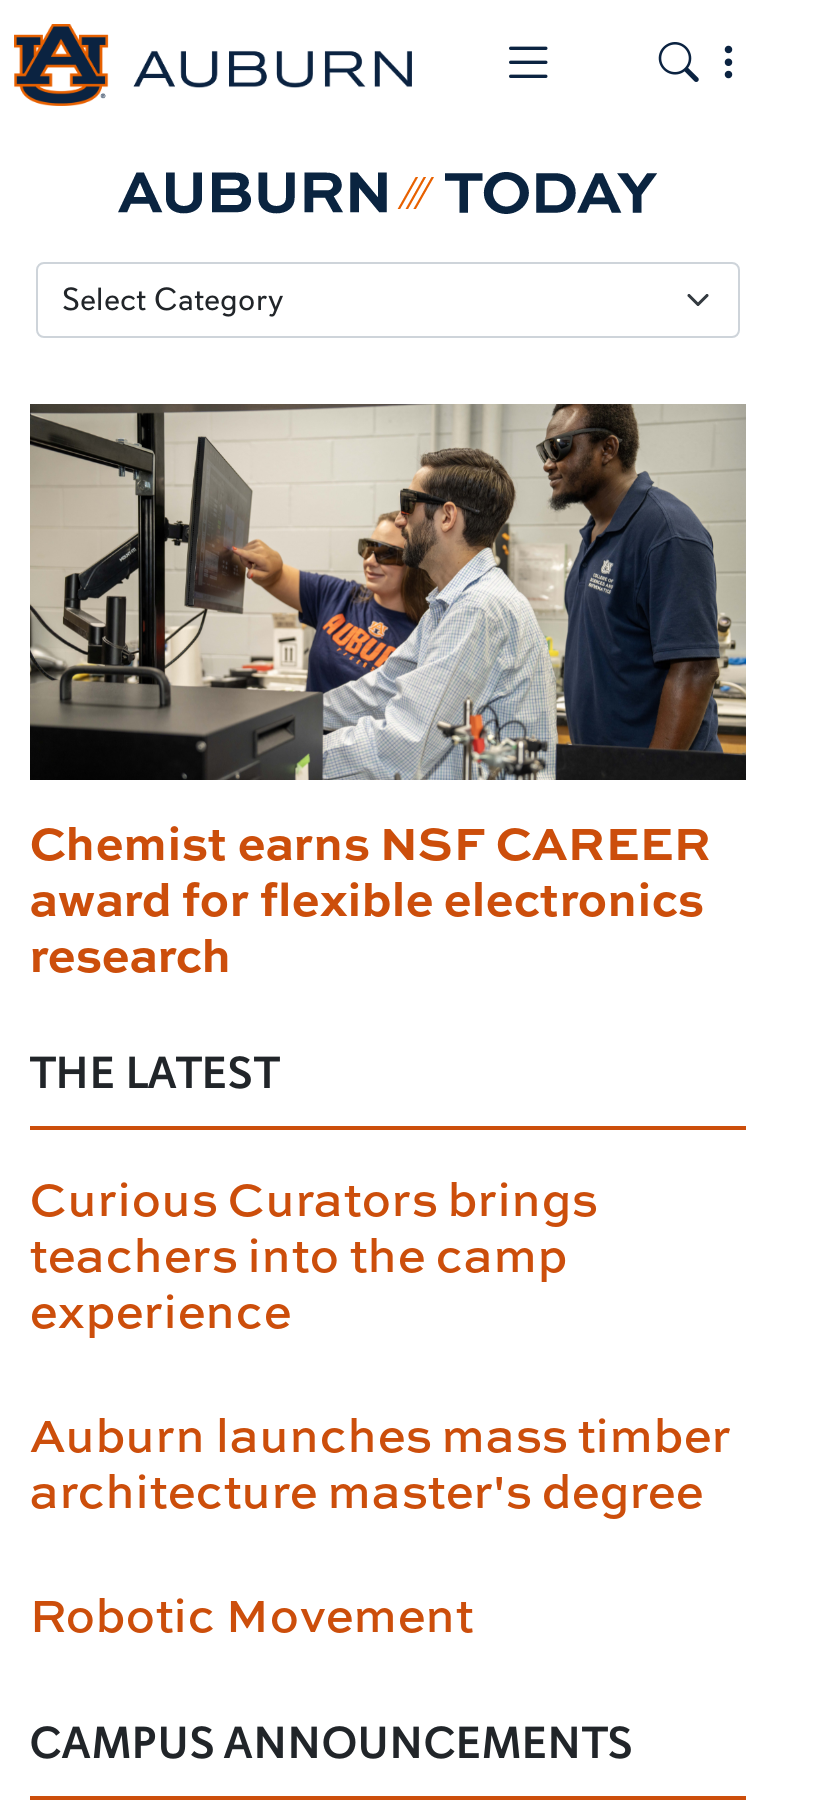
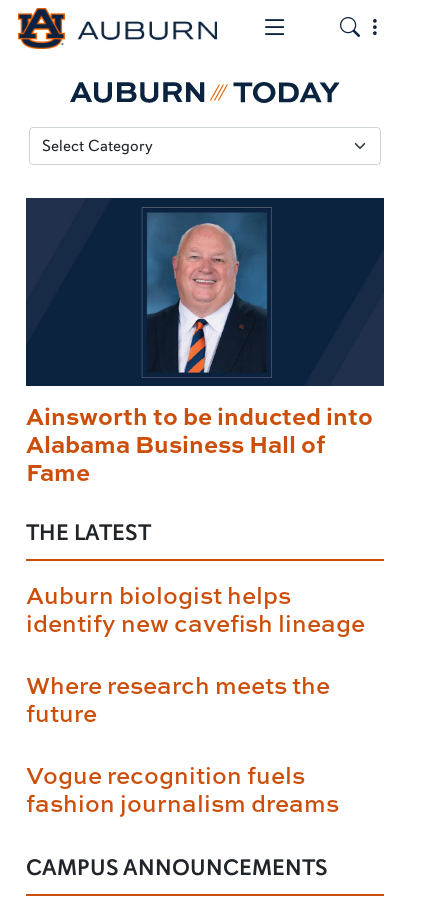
[28,402,748,986] [image] | Chemist earns NSF CAREER | award for flexible electronics | research -> [25,197,385,488] [image] | Ainsworth to be inducted into | Alabama Business Hall of | Fame
[30,1164,598,1342] Curious Curators brings | teachers into the camp | experience -> [26,578,365,639] Auburn biologist helps | identify new cavefish lineage
[30,1400,732,1522] Auburn launches mass timber | architecture master's degree -> [26,668,330,729] Where research meets the | future
[30,1580,474,1646] Robotic Movement -> [26,758,339,819] Vogue recognition fuels | fashion journalism dreams

